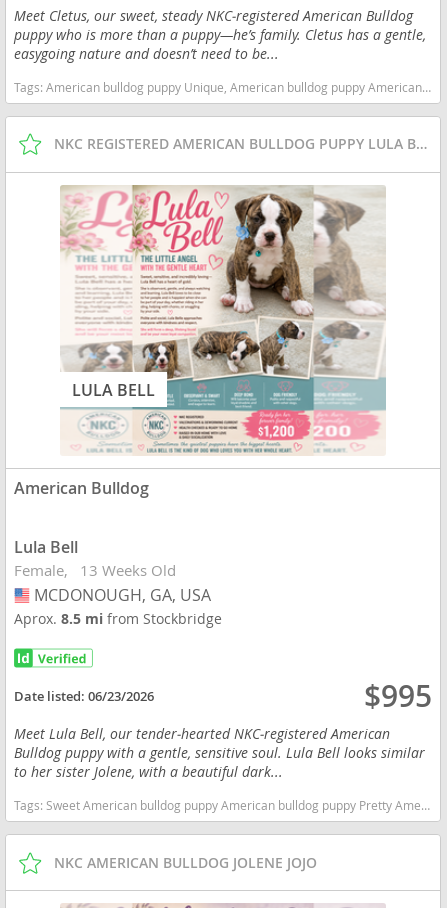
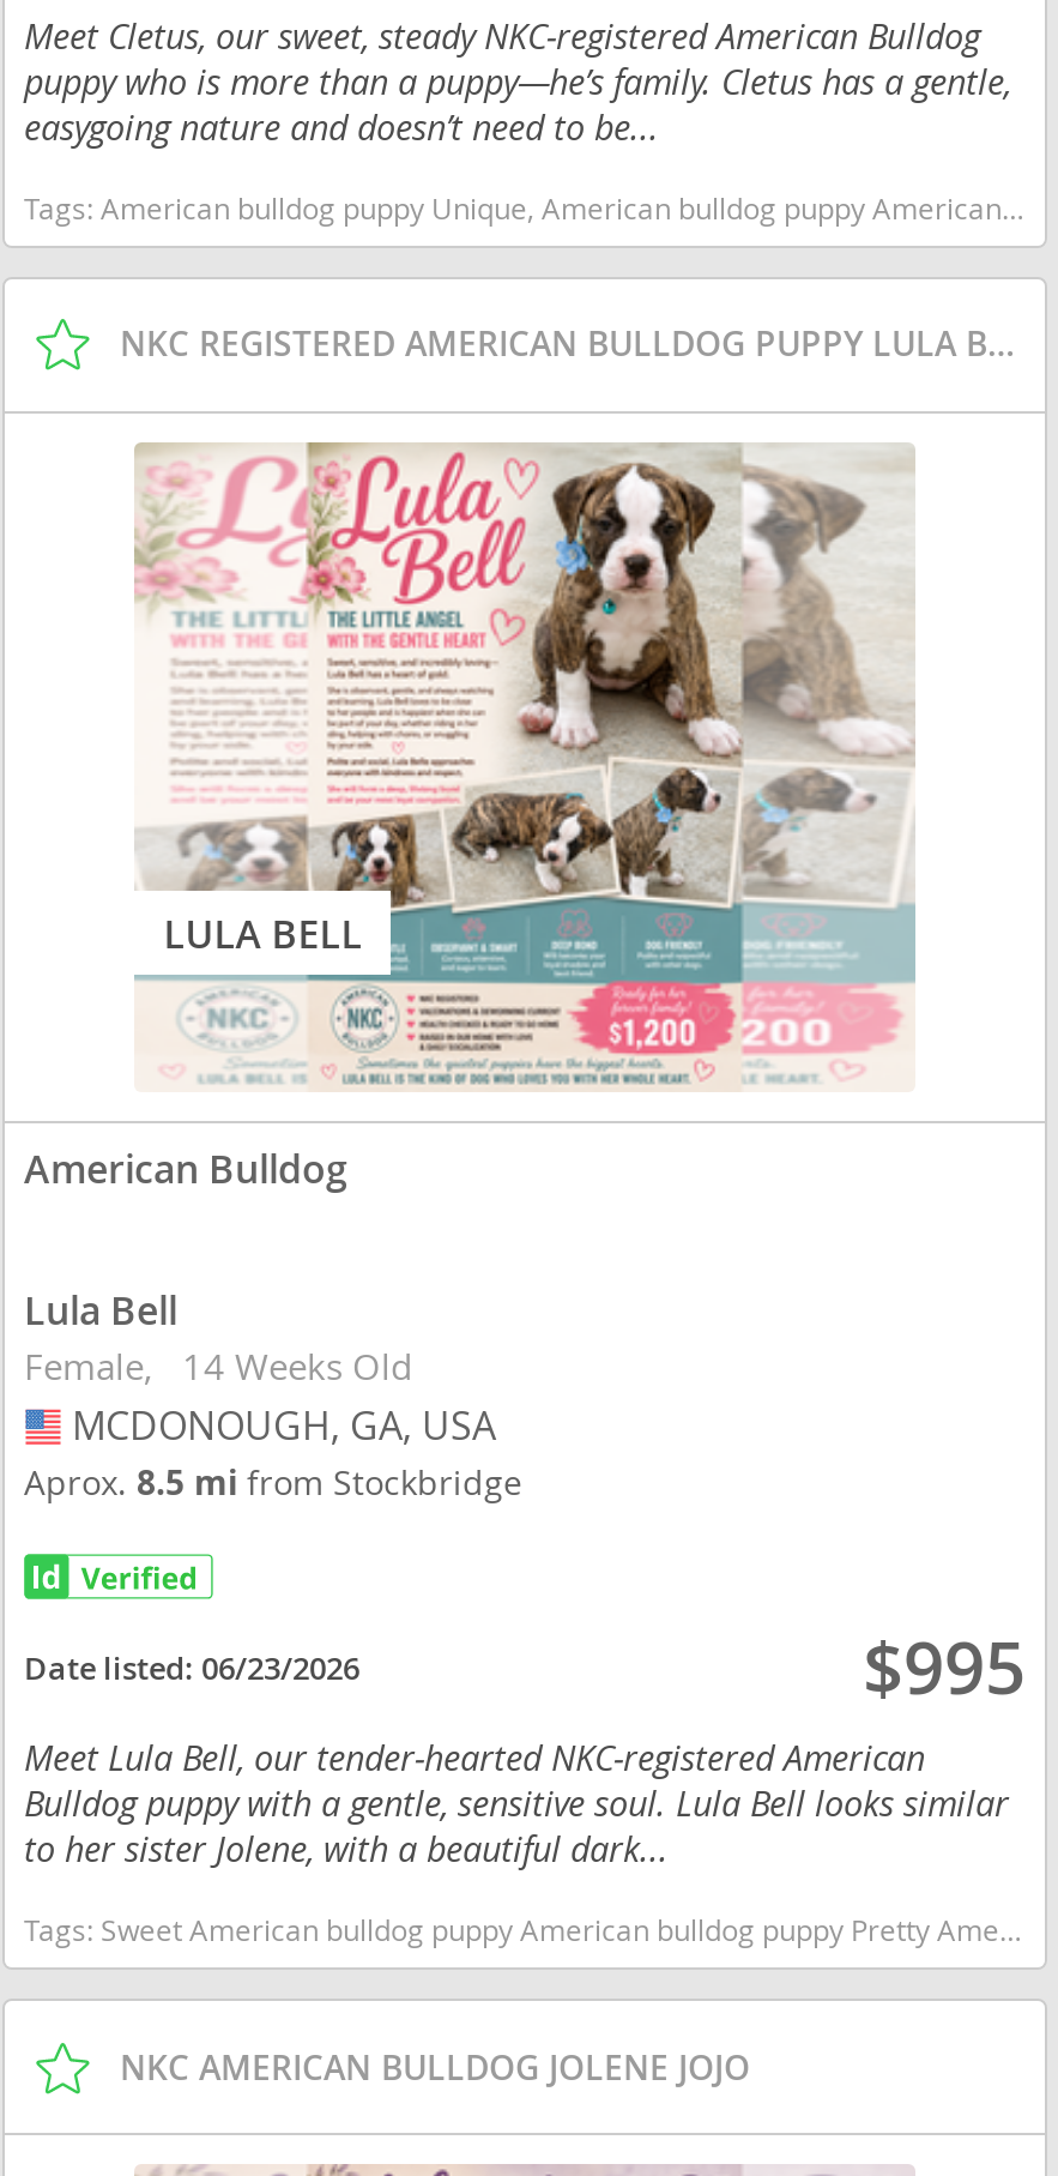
[14,560,176,580] Female 13 Weeks Old -> [24,1342,412,1390] Female 14 Weeks Old

